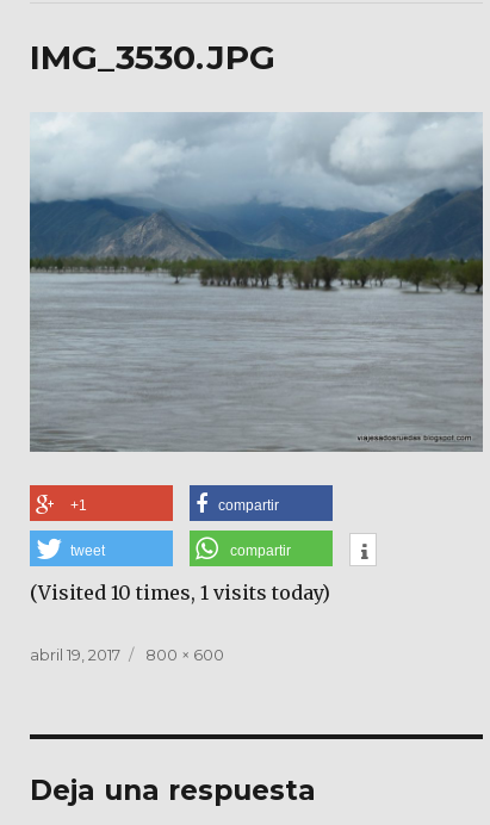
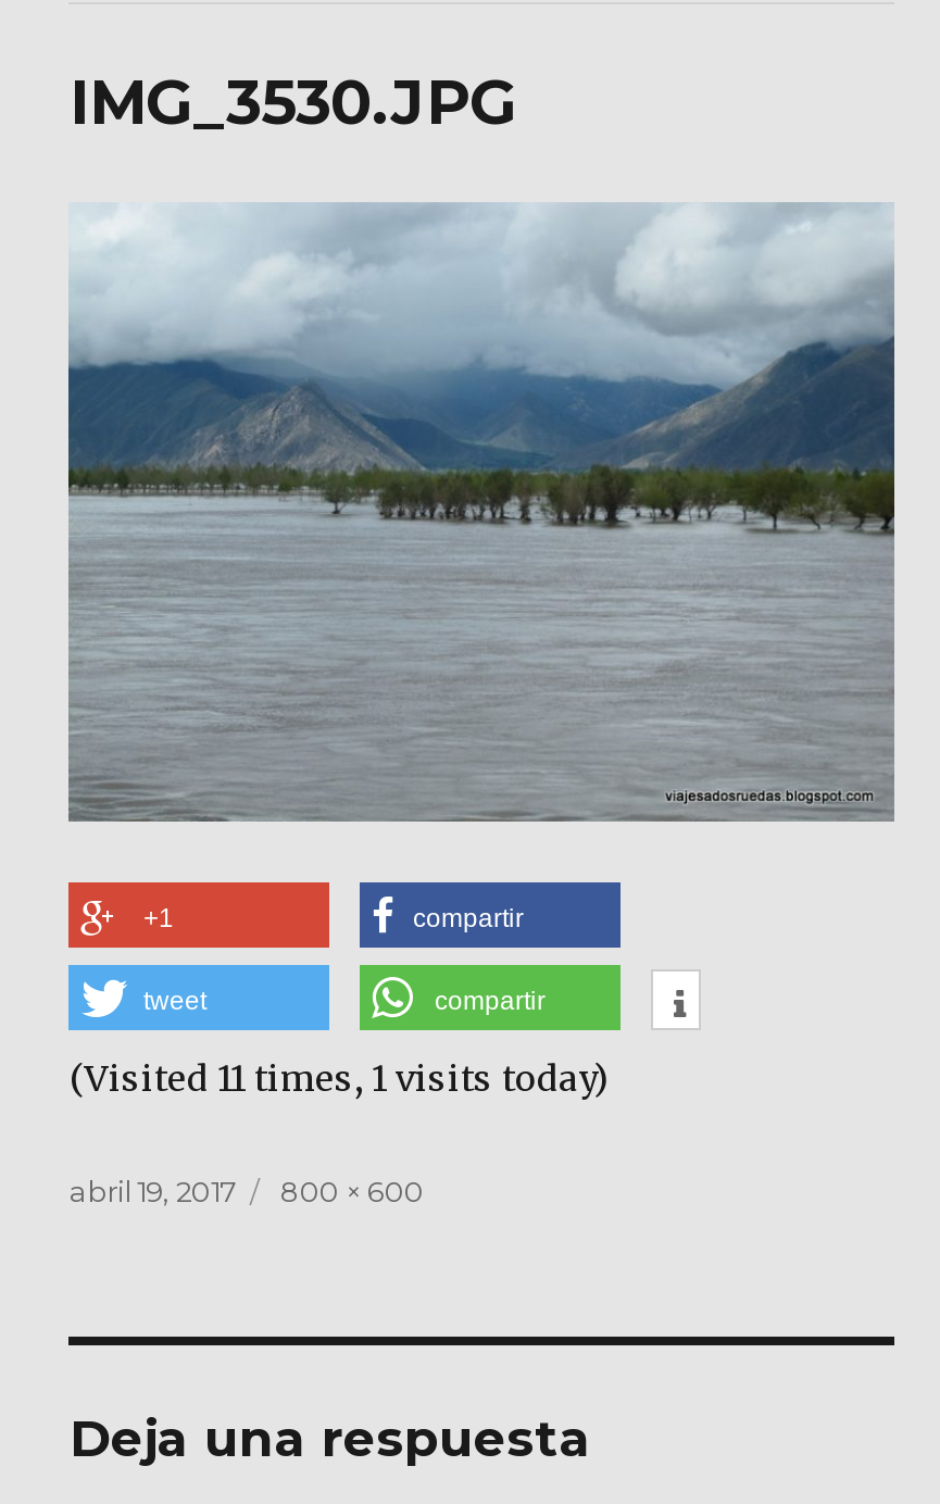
[30,580,331,604] (Visited 10 times, 1 visits today) -> [70,1055,609,1099] (Visited 11 times, 1 visits today)

